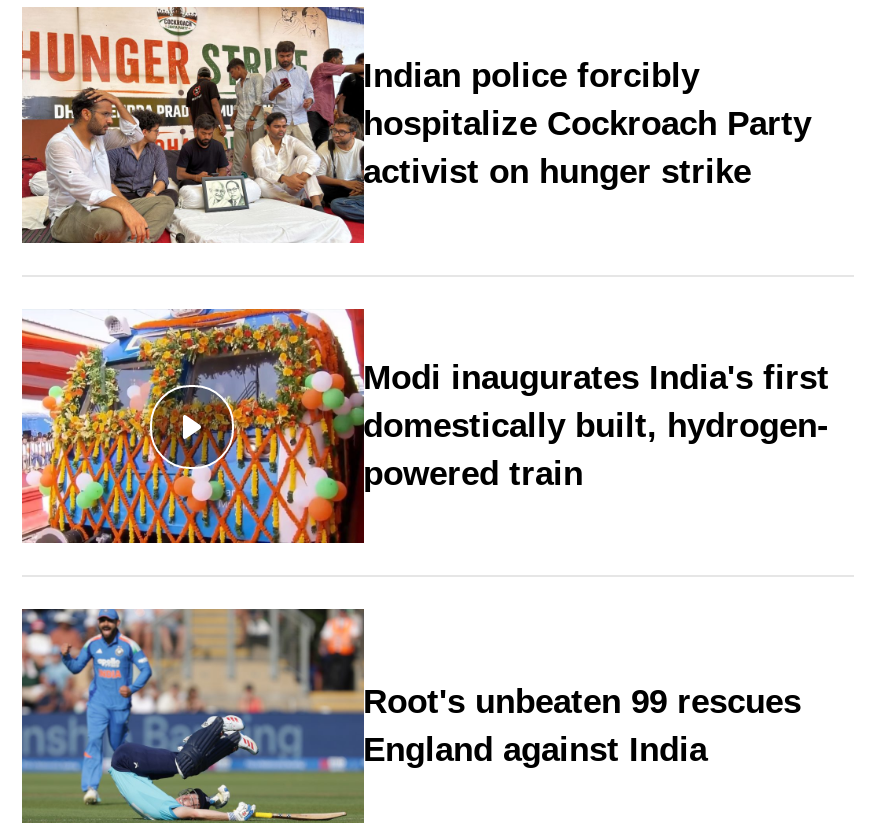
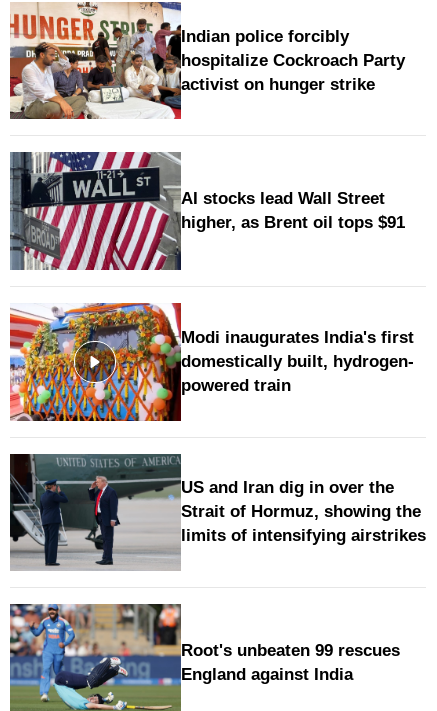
none -> [9,151,404,270] [image] | AI stocks lead Wall Street | higher, as Brent oil tops $91
none -> [9,453,425,570] [image] | US and Iran dig in over the | Strait of Hormuz, showing the | limits of intensifying airstrikes

